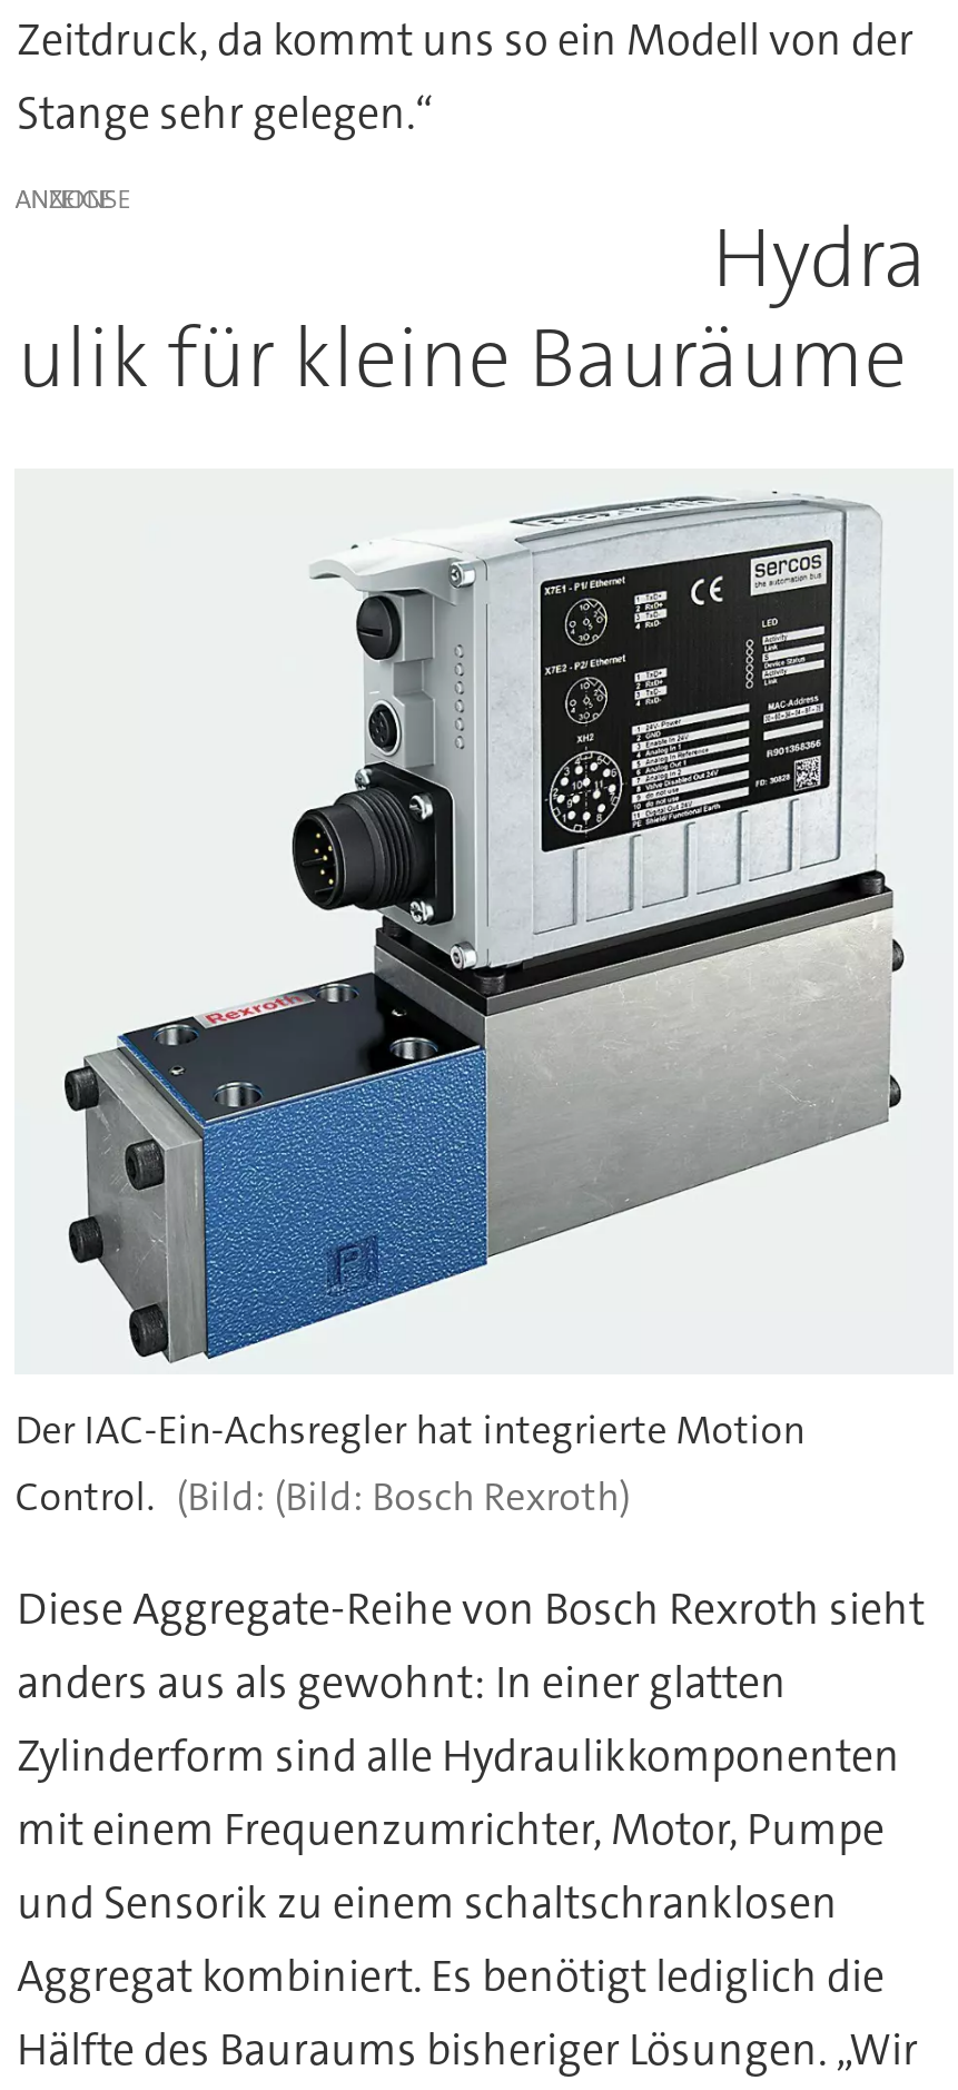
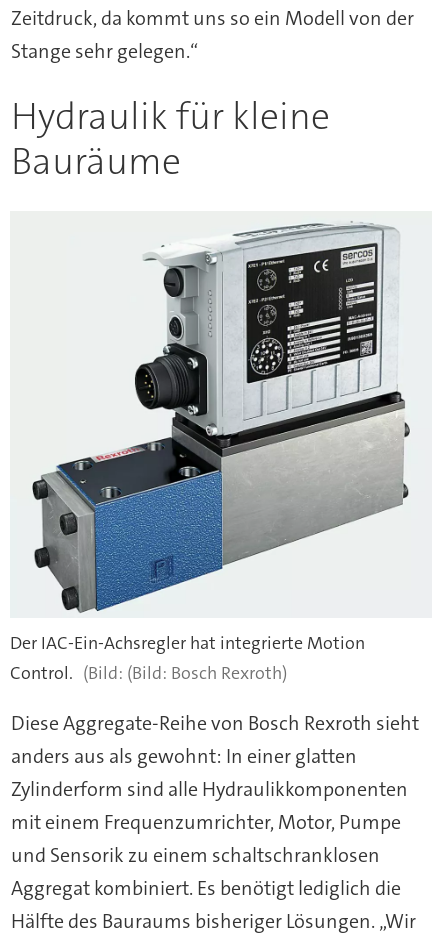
[15,182,928,414] ANZEIGE | Hydra | ulik für kleine Bauräume -> [11,92,330,186] Hydraulik für kleine | Bauräume

